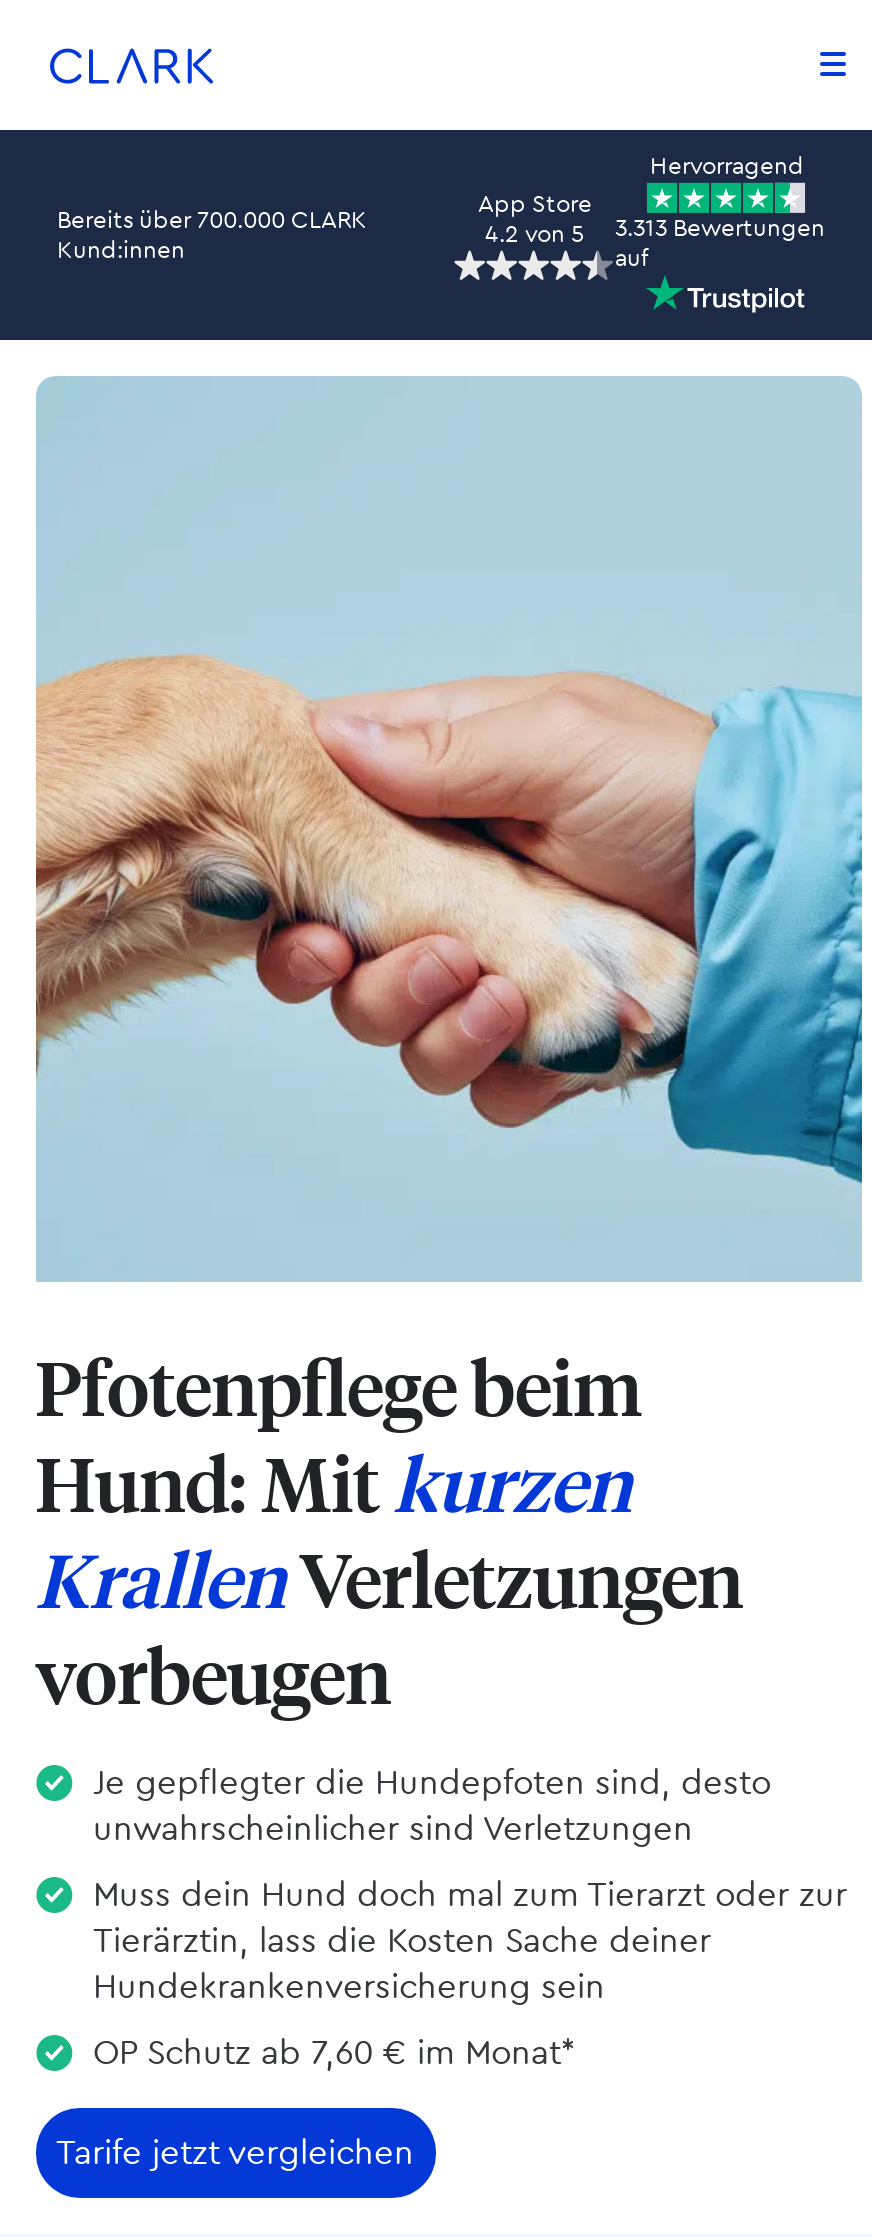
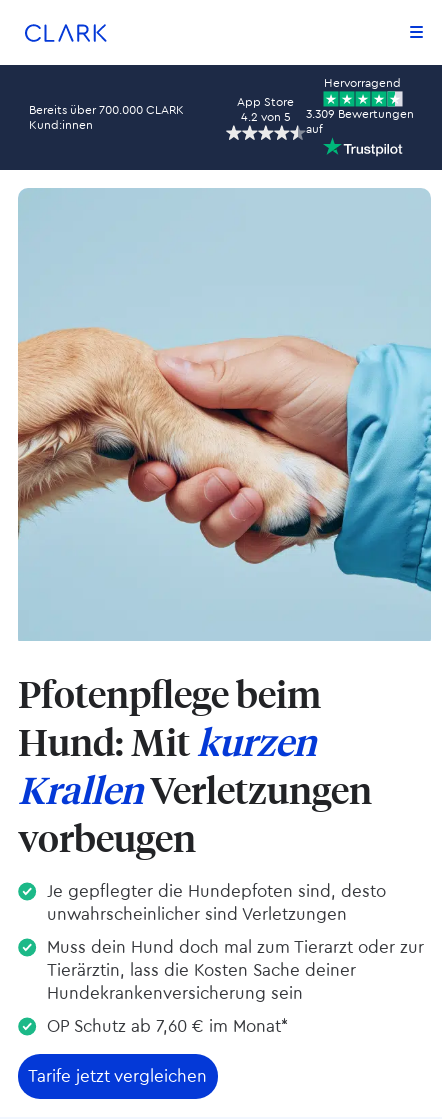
[485,215,825,245] 4.2 von 5 3.313 Bewertungen -> [241,107,414,122] 4.2 von 5 3.309 Bewertungen

